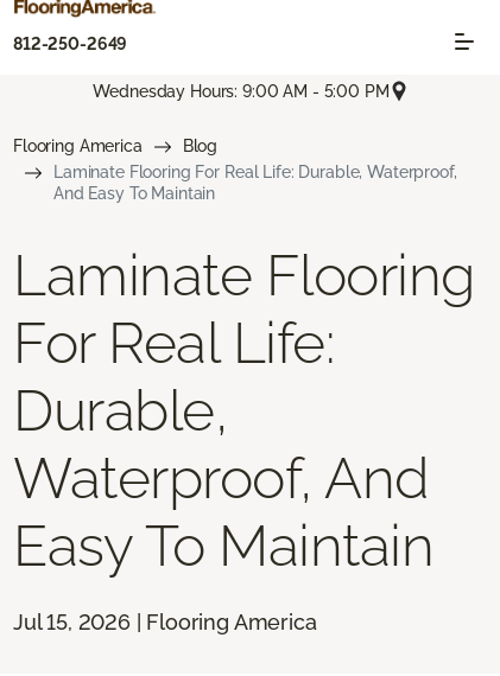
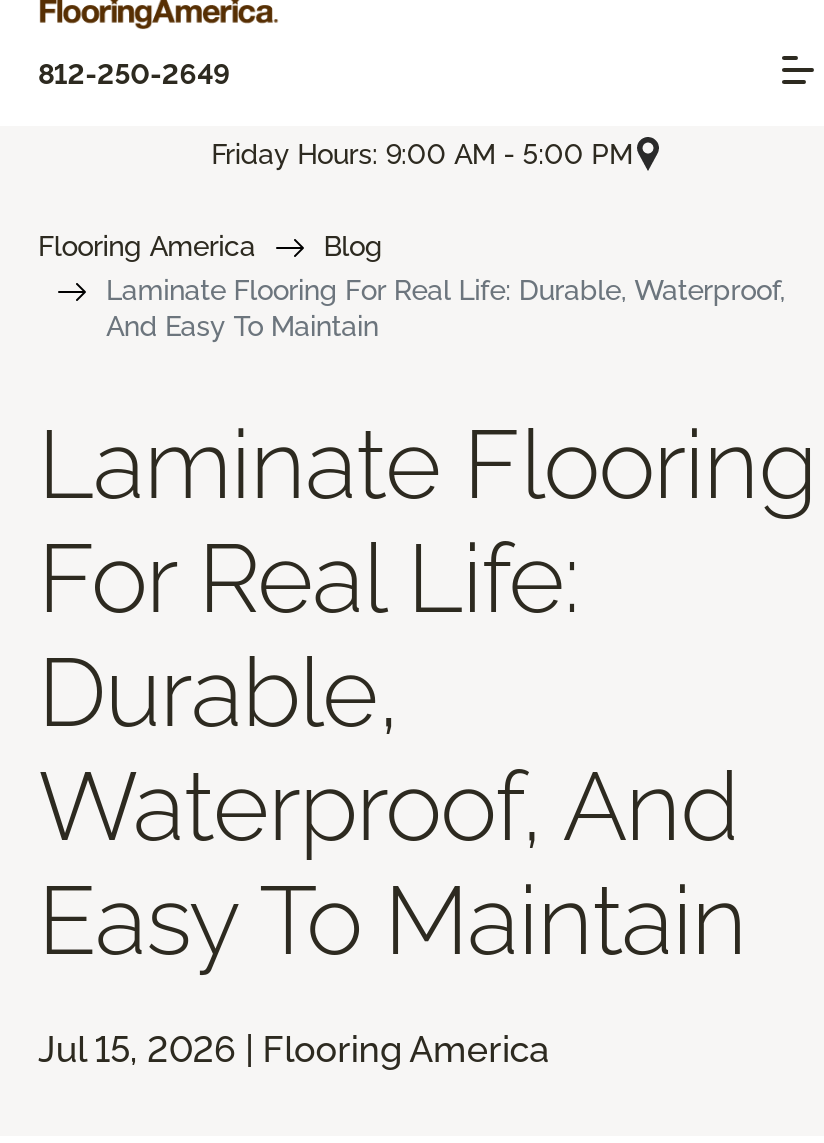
[93,81,389,100] Wednesday Hours: 9:00 AM - 5:00 PM -> [211,137,633,169] Friday Hours: 9:00 AM - 5:00 PM

